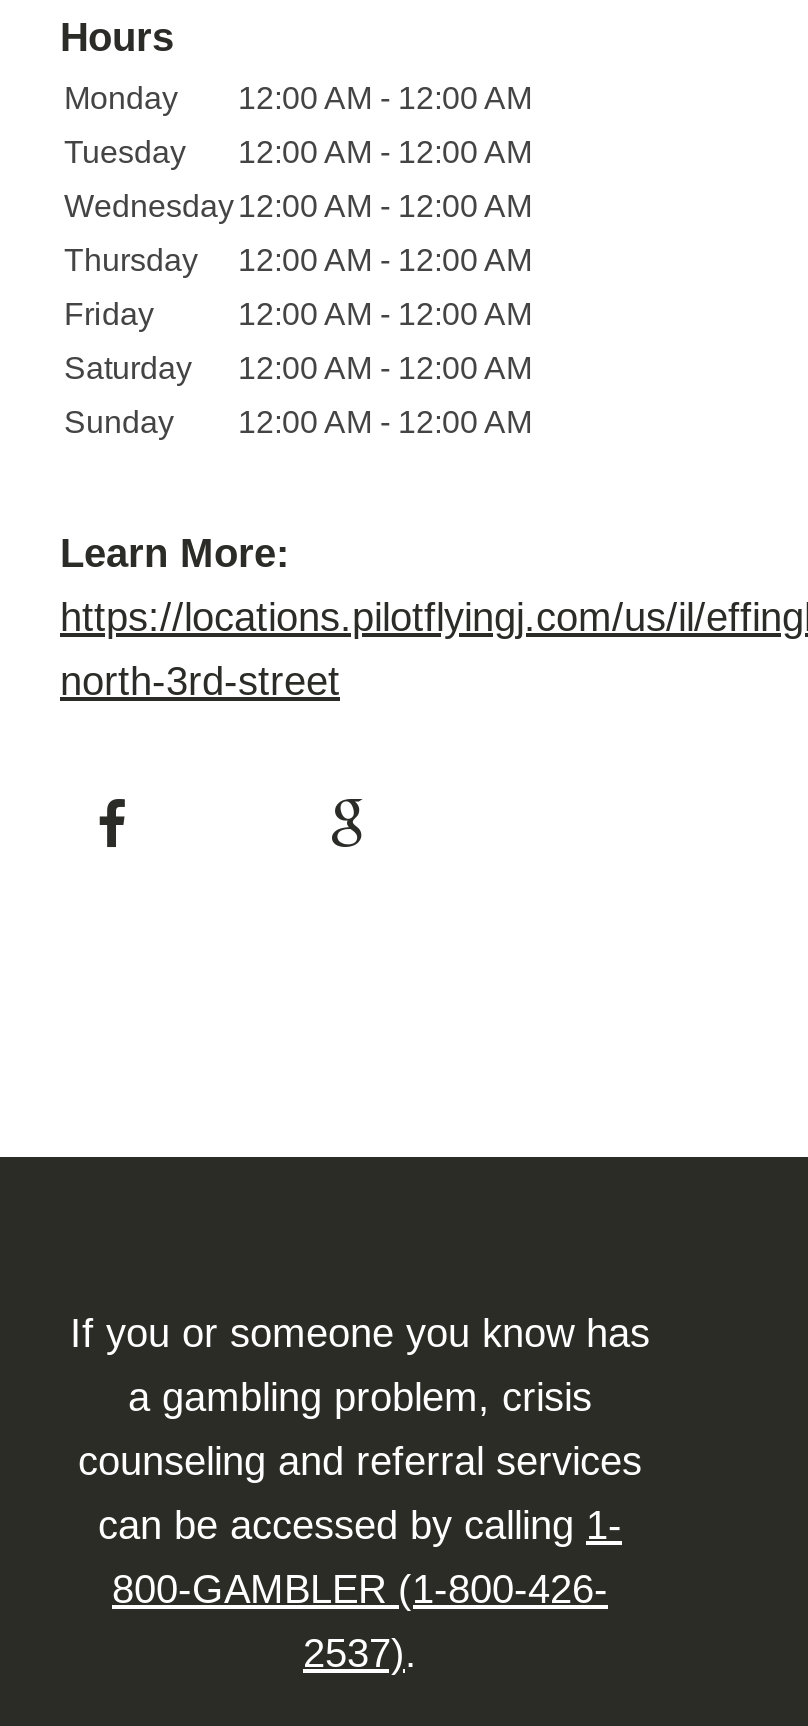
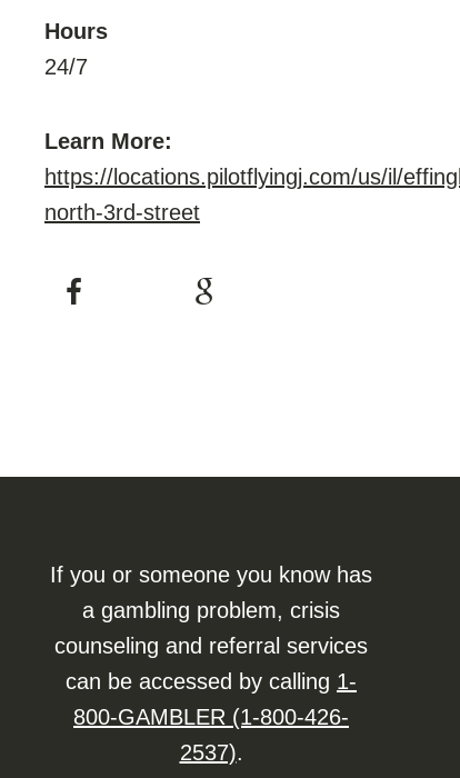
[64,81,532,439] Monday | 12:00 AM - 12:00 AM | Tuesday | 12:00 AM - 12:00 AM | Wednesday 12:00 AM - 12:00 AM | Thursday | 12:00 AM - 12:00 AM | Friday | 12:00 AM - 12:00 AM | Saturday | 12:00 AM - 12:00 AM | Sunday | 12:00 AM - 12:00 AM -> [44,54,88,79] 24/7

